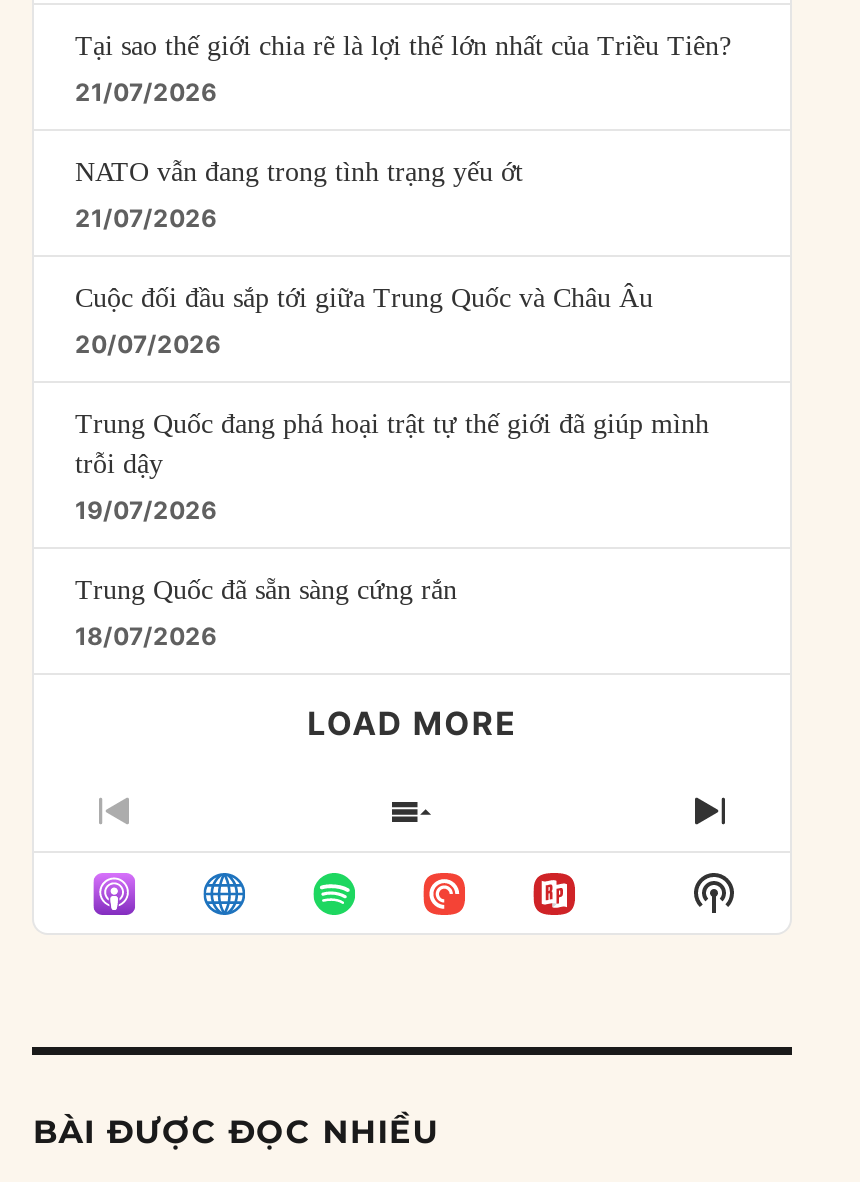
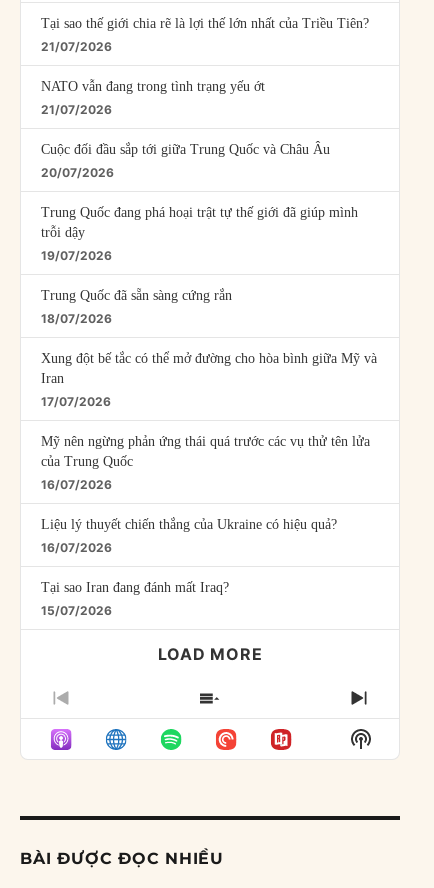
none -> [41,351,377,618] Xung đột bế tắc có thể mở đường cho hòa bình giữa Mỹ và | Iran | 17/07/2026 | Mỹ nên ngừng phản ứng thái quá trước các vụ thử tên lửa | của Trung Quốc | 16/07/2026 | Liệu lý thuyết chiến thắng của Ukraine có hiệu quả? | 16/07/2026 | Tại sao Iran đang đánh mất Iraq? | 15/07/2026

